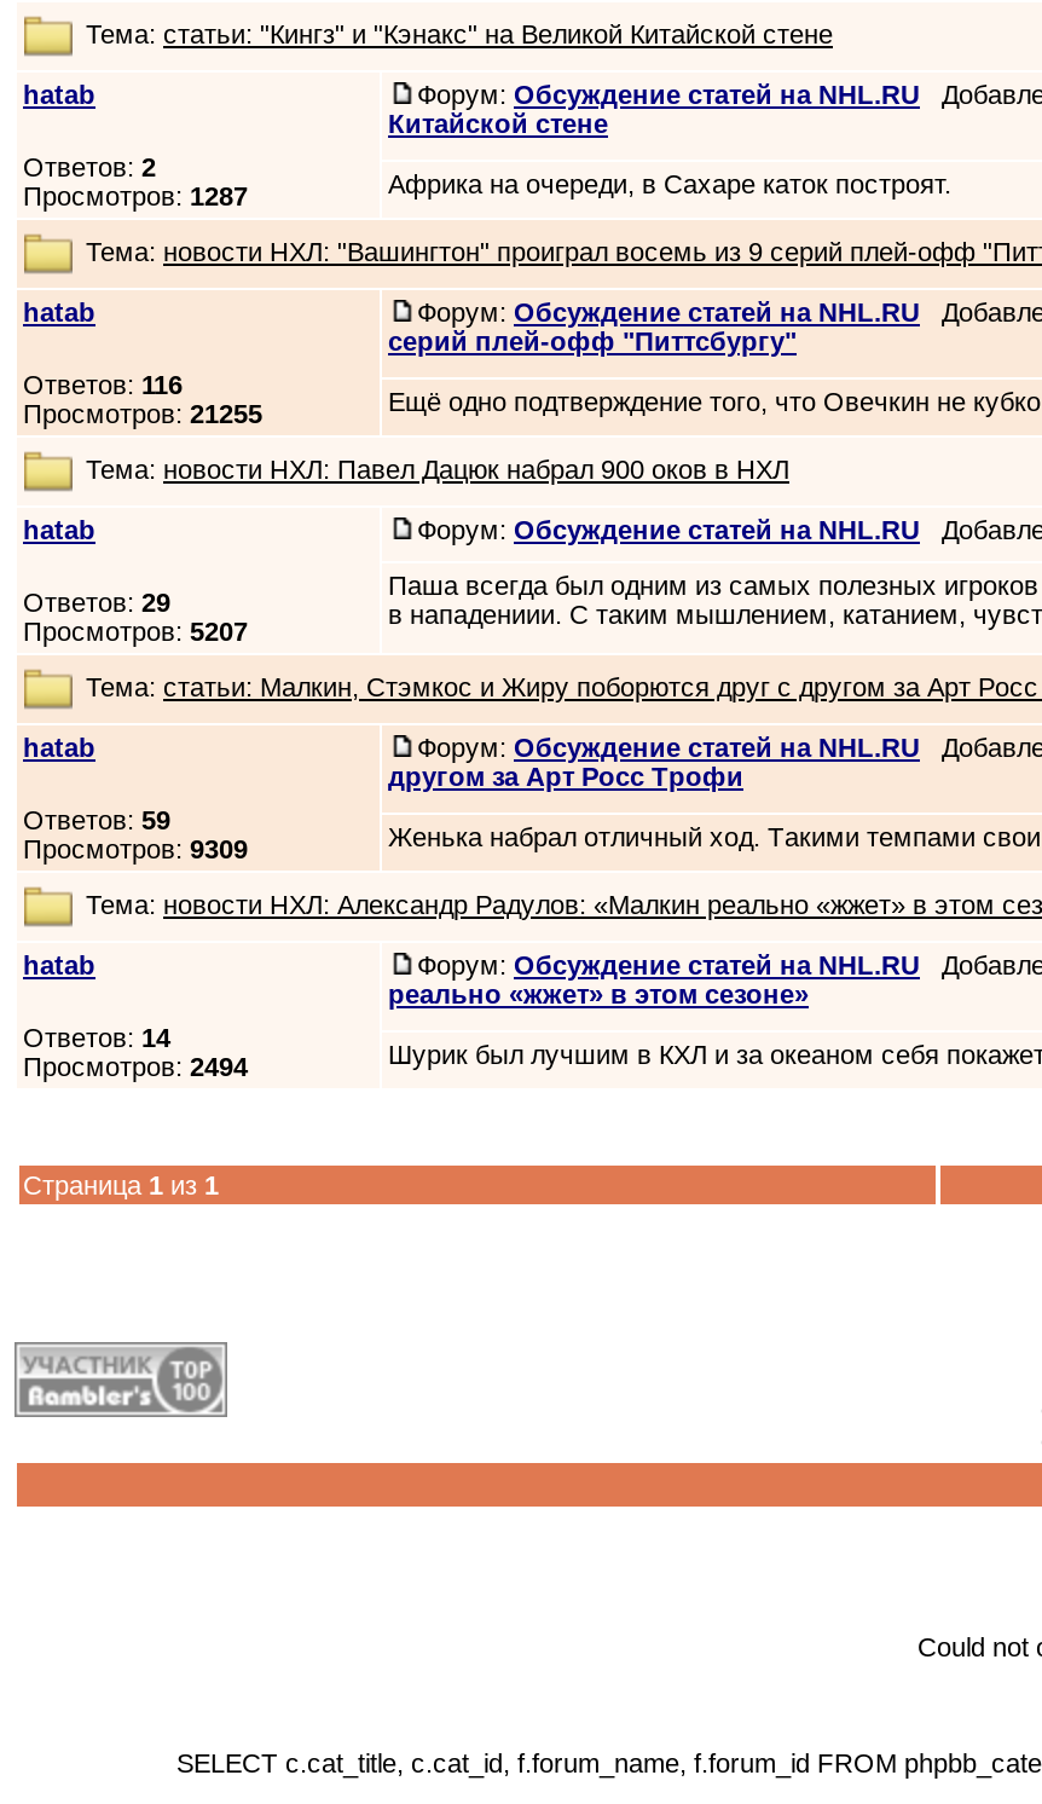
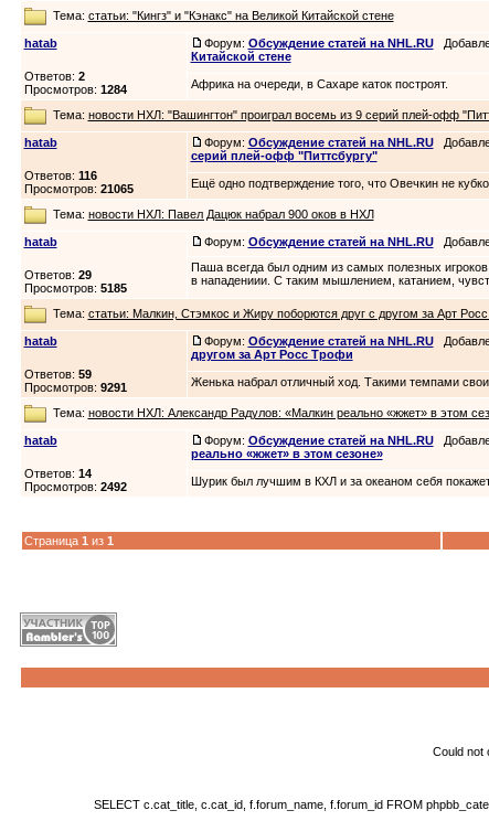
[23,181,248,210] Просмотров: 1287 -> [24,83,126,96] Просмотров: 1284
[23,399,262,428] Просмотров: 21255 -> [24,182,133,195] Просмотров: 21065
[23,617,248,646] Просмотров: 5207 -> [24,281,126,295] Просмотров: 5185
[23,834,248,863] Просмотров: 9309 -> [24,381,126,394] Просмотров: 9291
[23,1052,248,1081] Просмотров: 2494 -> [24,480,126,493] Просмотров: 2492

